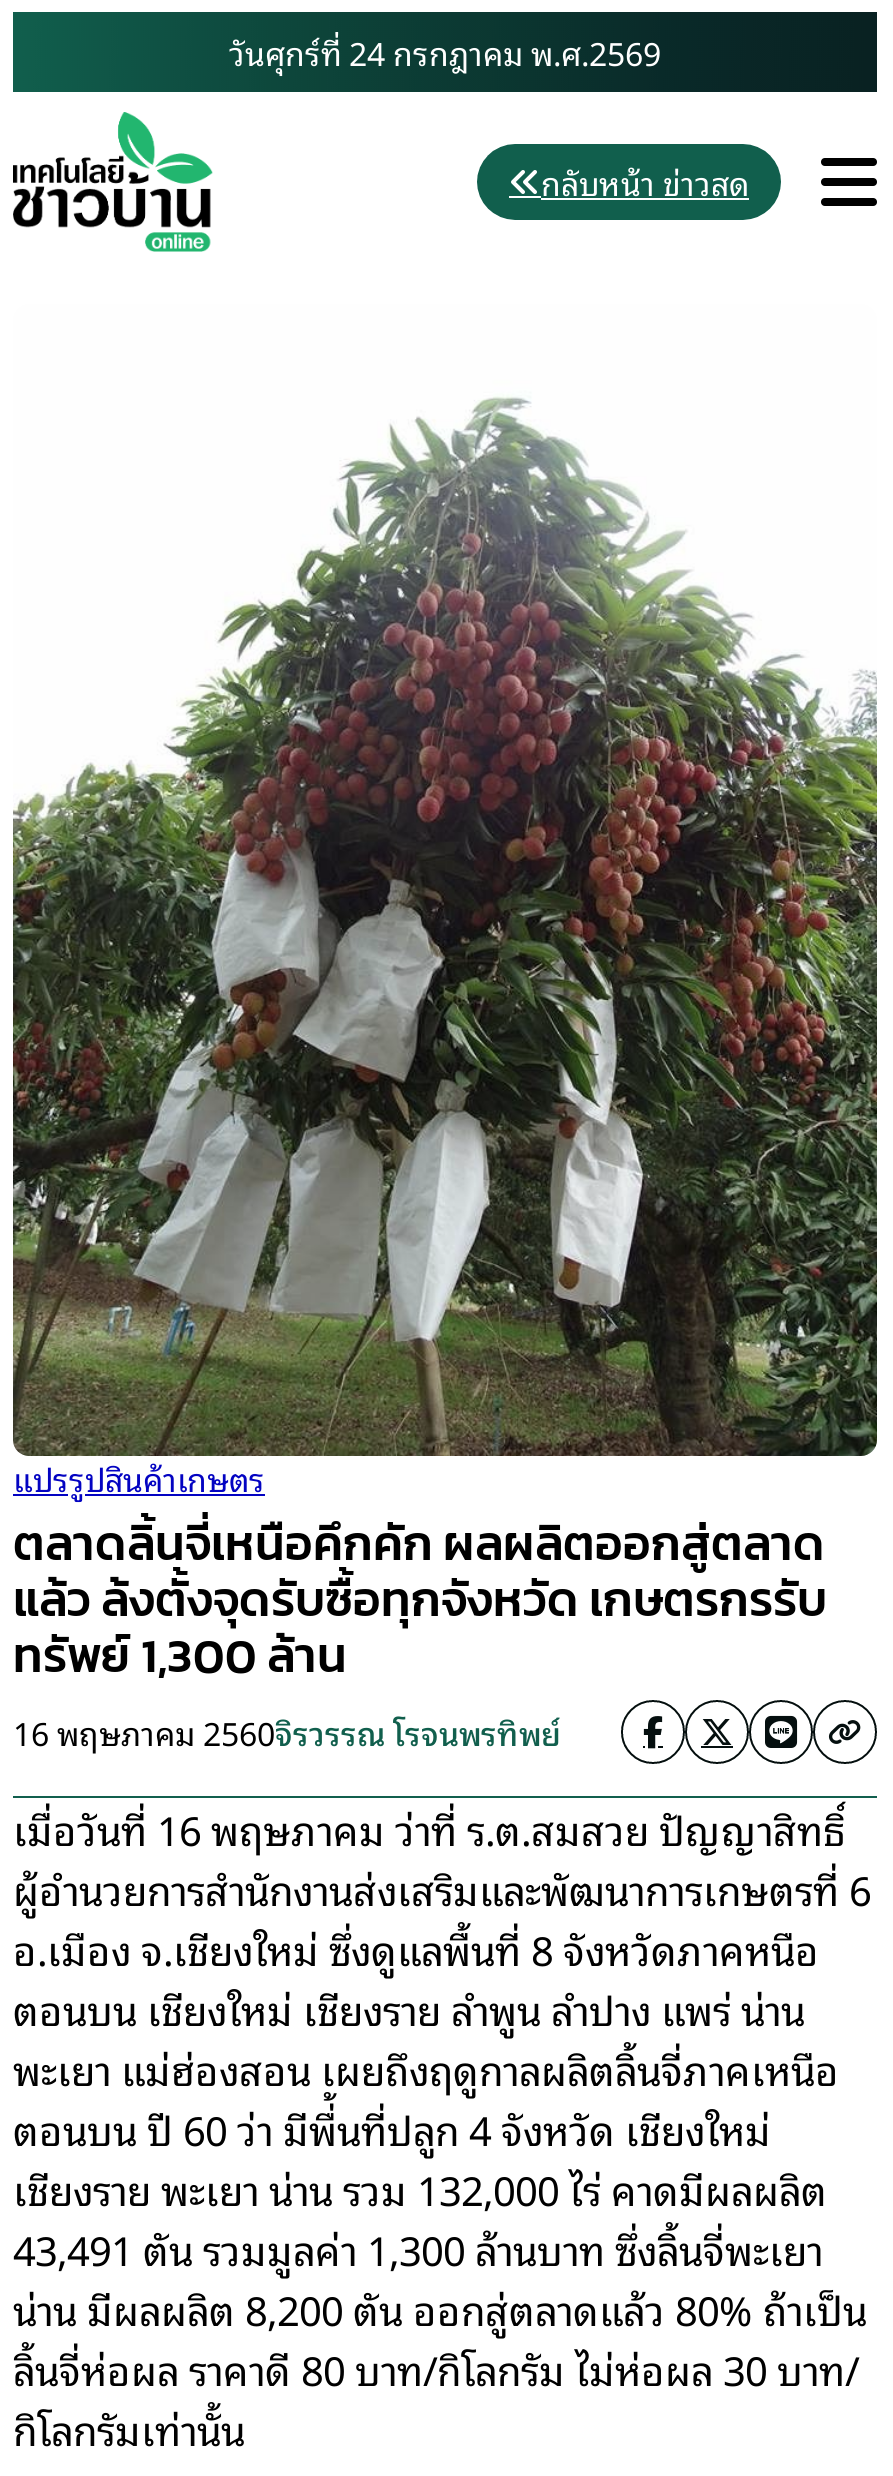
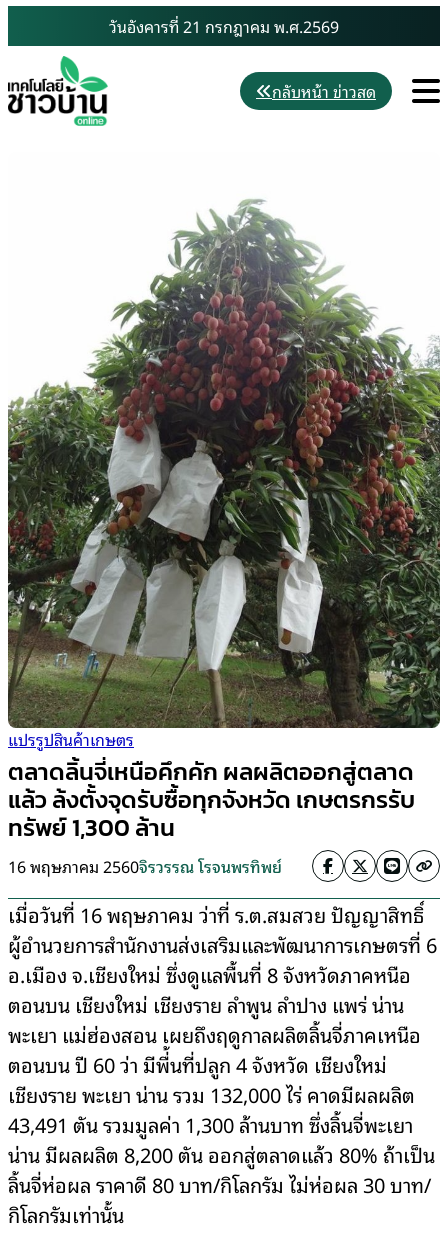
[229,26,661,78] วันศุกร์ที่ 24 กรกฎาคม พ.ศ.2569 -> [109,13,339,39] วันอังคารที่ 21 กรกฎาคม พ.ศ.2569

